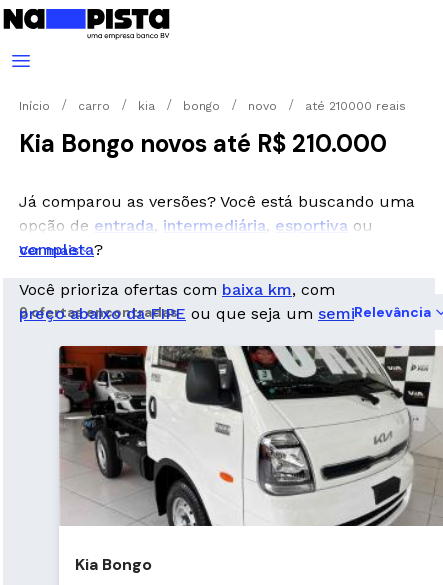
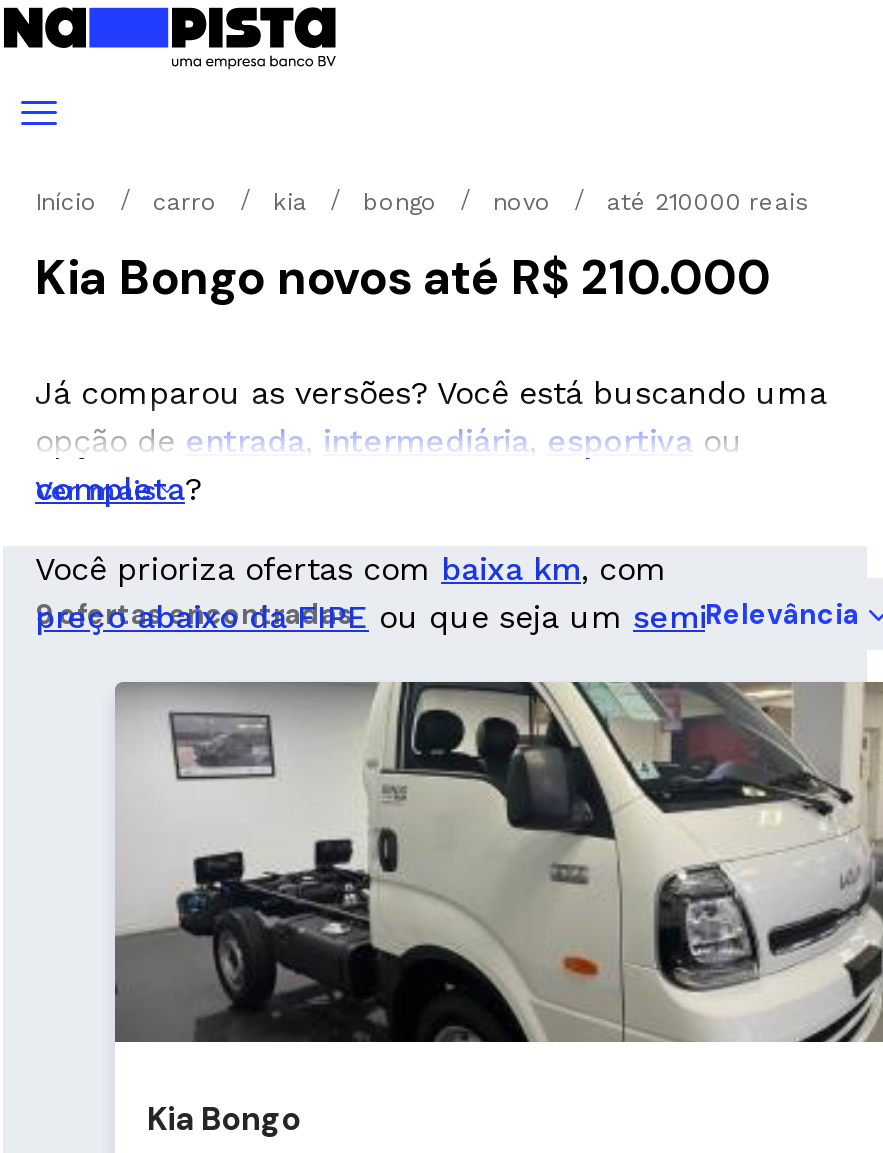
[59,345,440,527] [image] -> [113,680,877,1044] [image]

